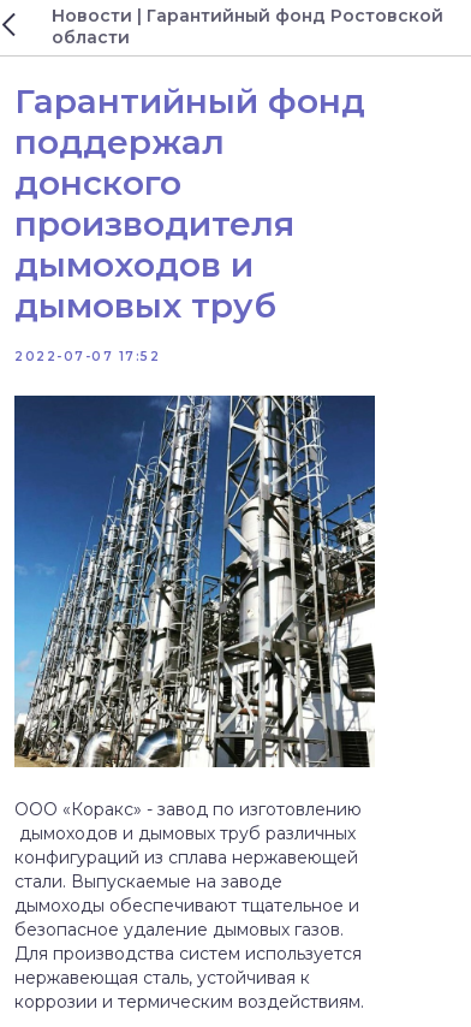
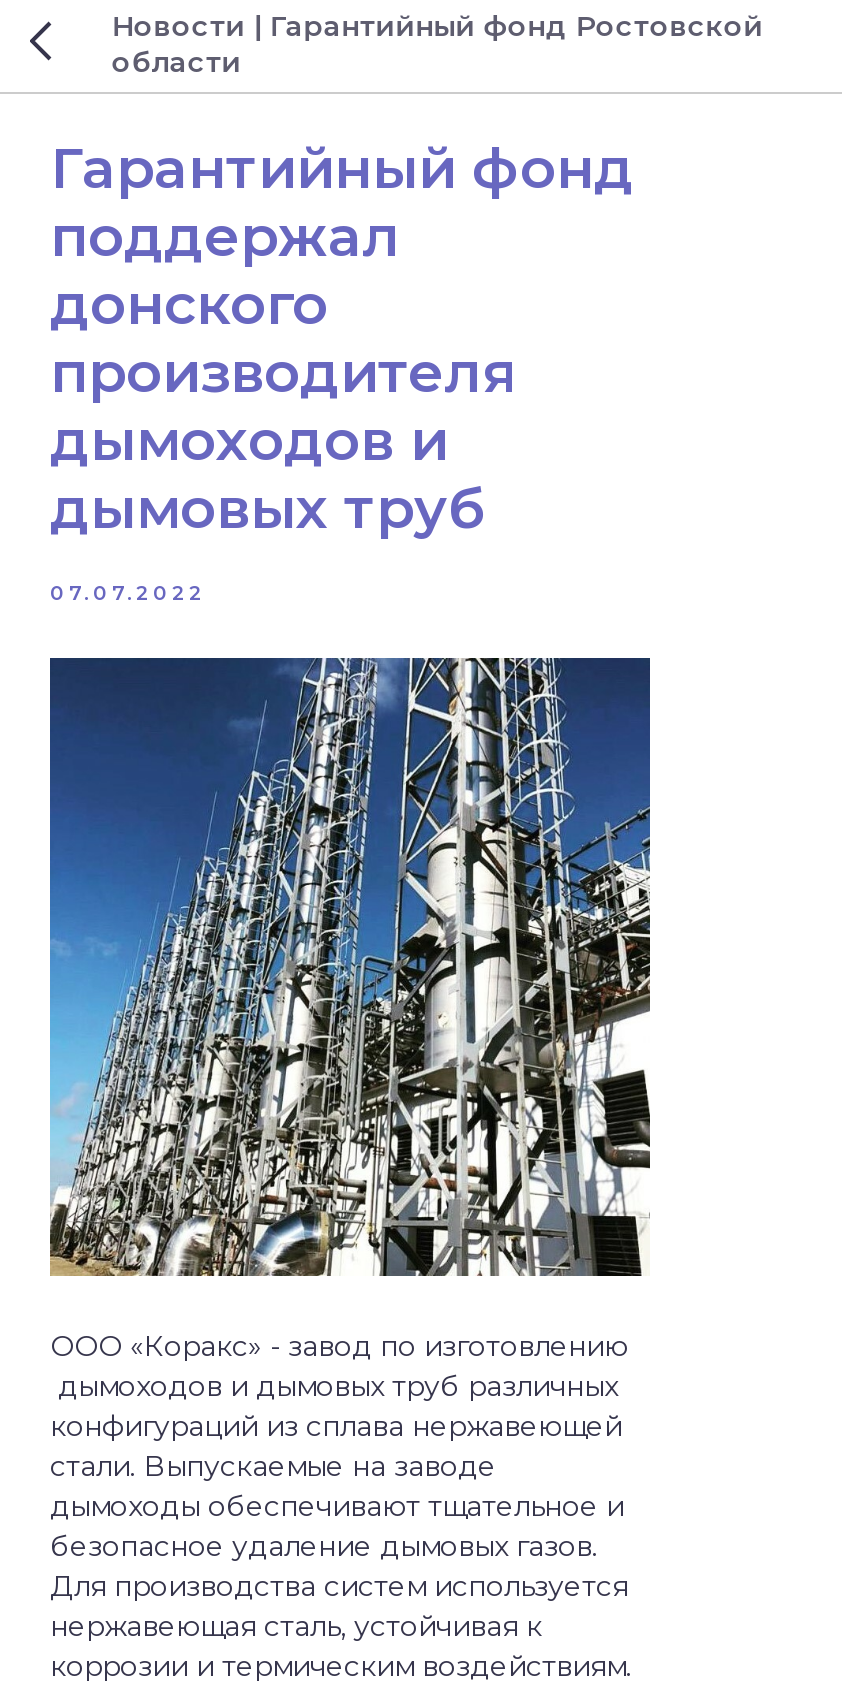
[14,349,160,364] 2022-07-07 17:52 -> [50,580,206,606] 07.07.2022

